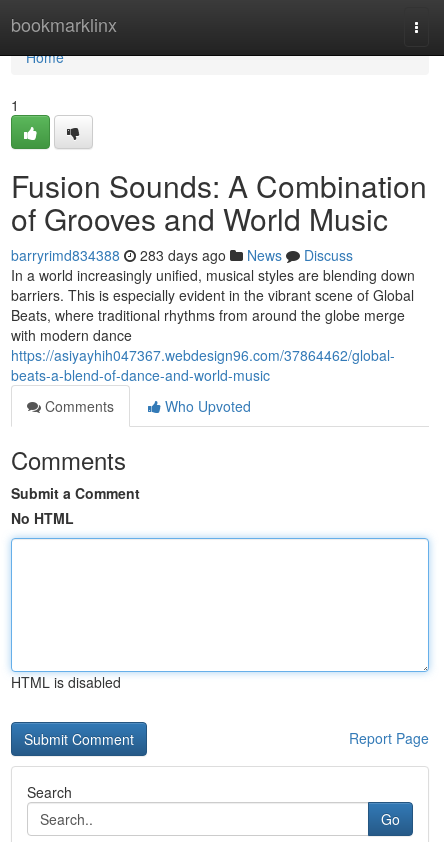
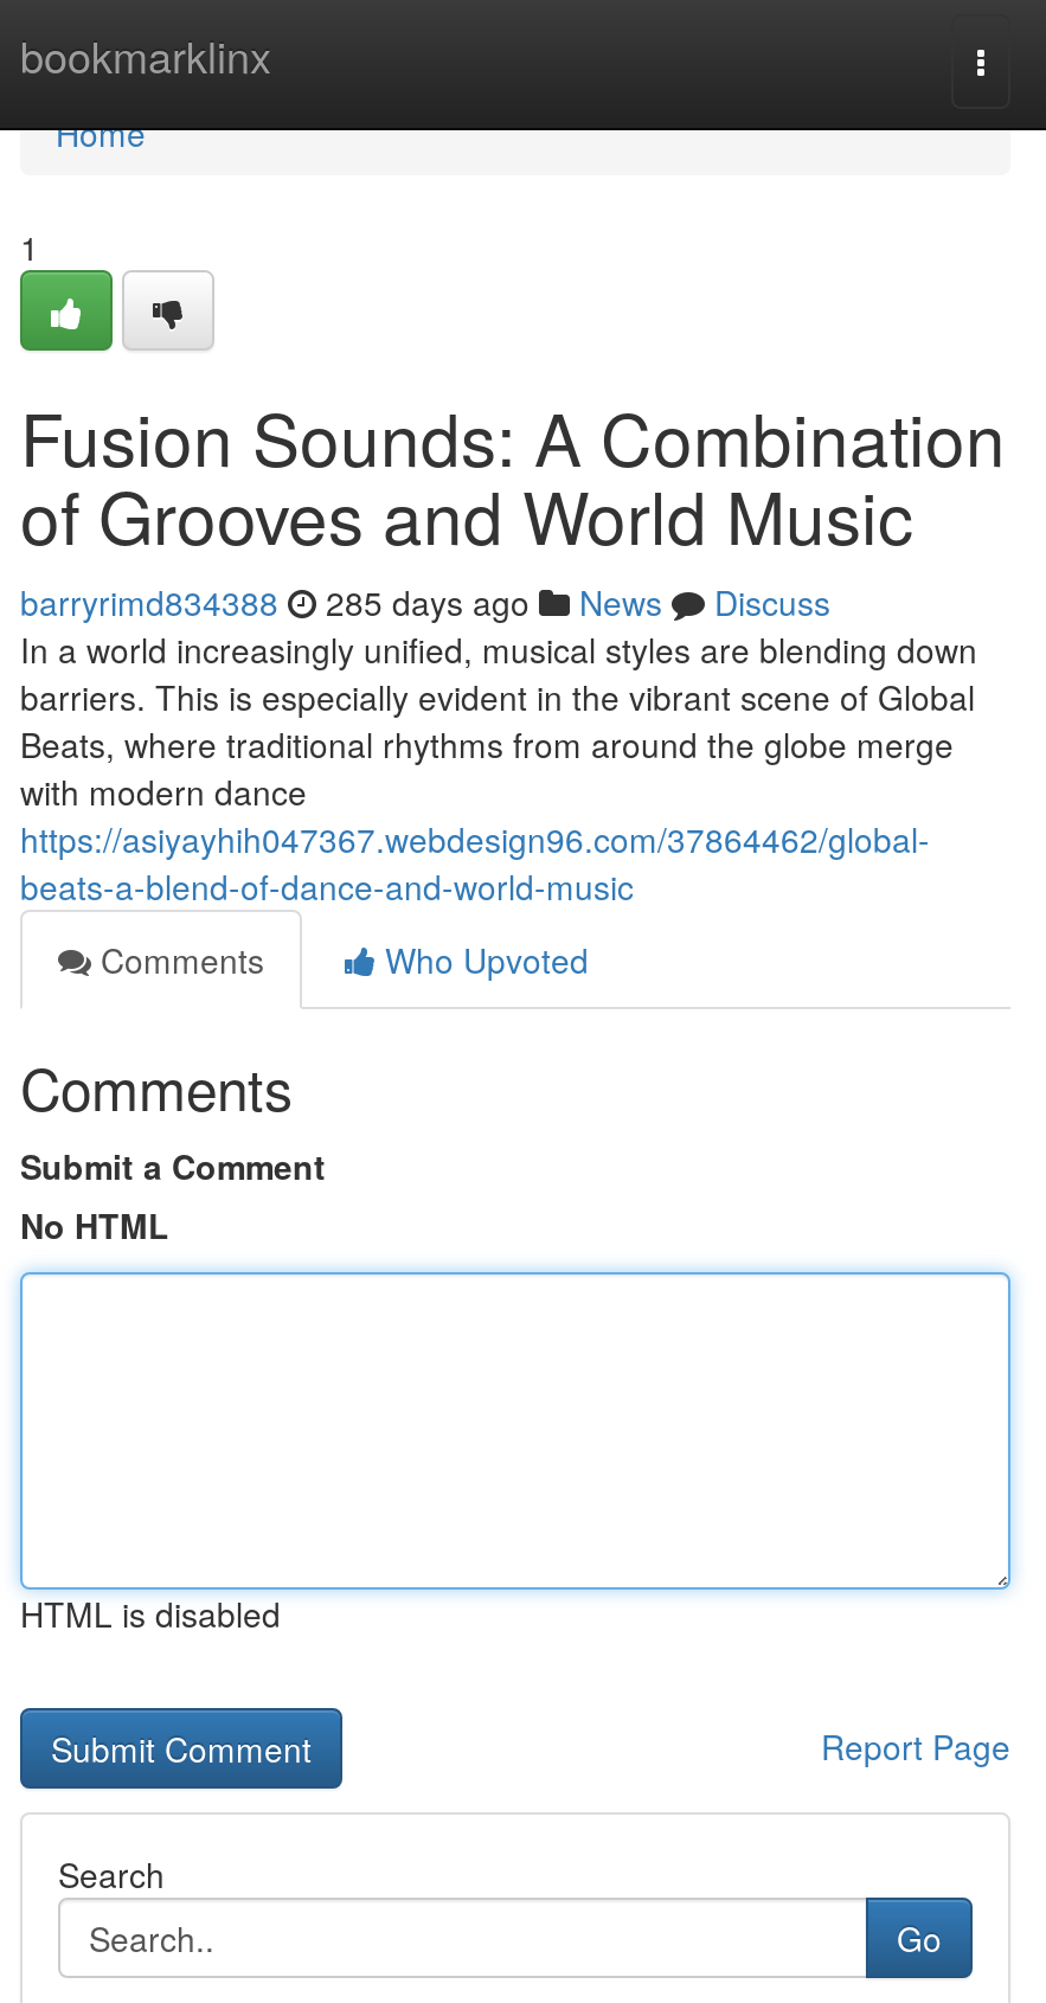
[11,245,353,265] barryrimd834388 283 days ago News Discuss -> [20,578,830,625] barryrimd834388 285 days ago News Discuss

